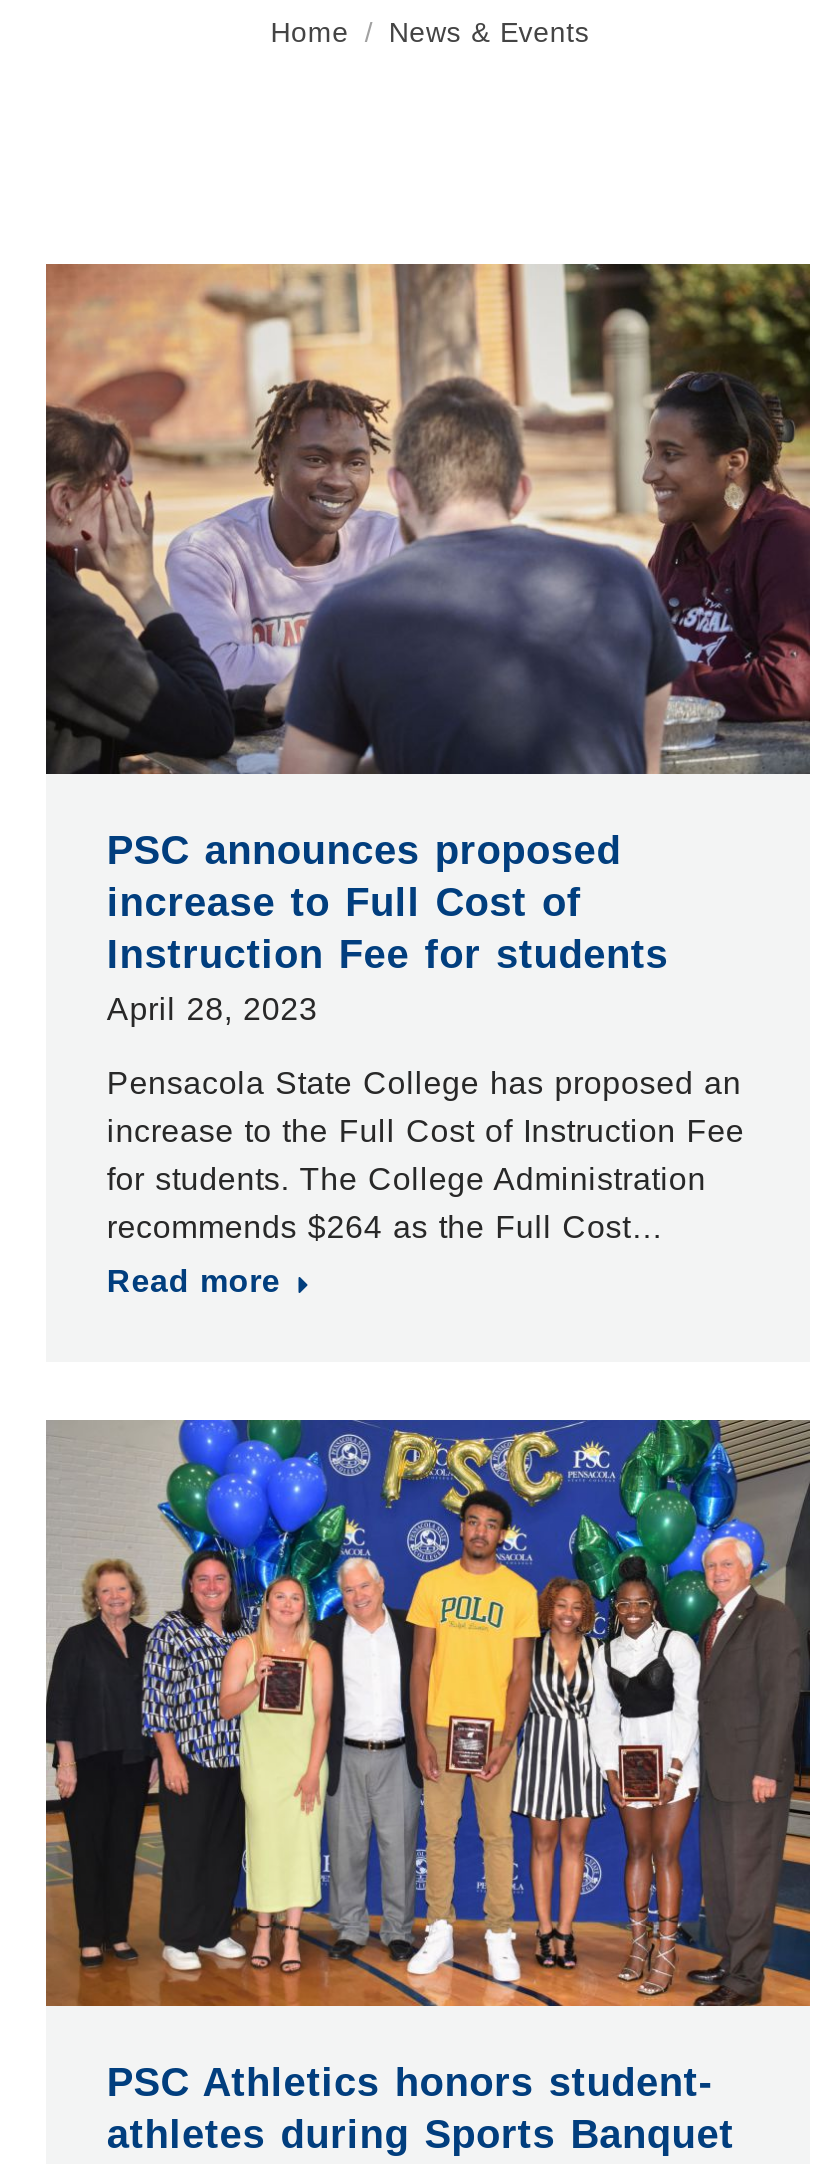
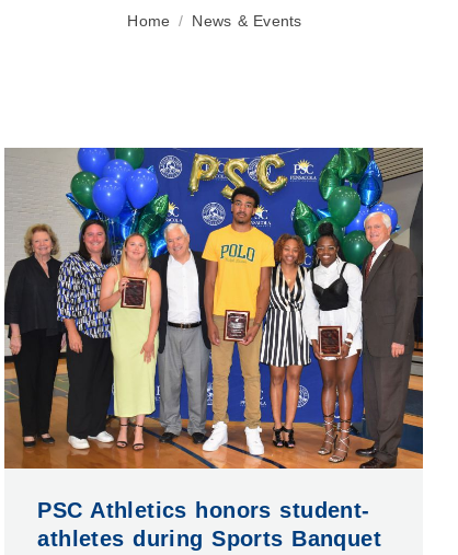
[44,262,812,1297] [image] | PSC announces proposed | increase to Full Cost of | Instruction Fee for students | April 28, 2023 | Pensacola State College has proposed an | increase to the Full Cost of Instruction Fee | for students. The College Administration | recommends $264 as the Full Cost… | Read more -> none

